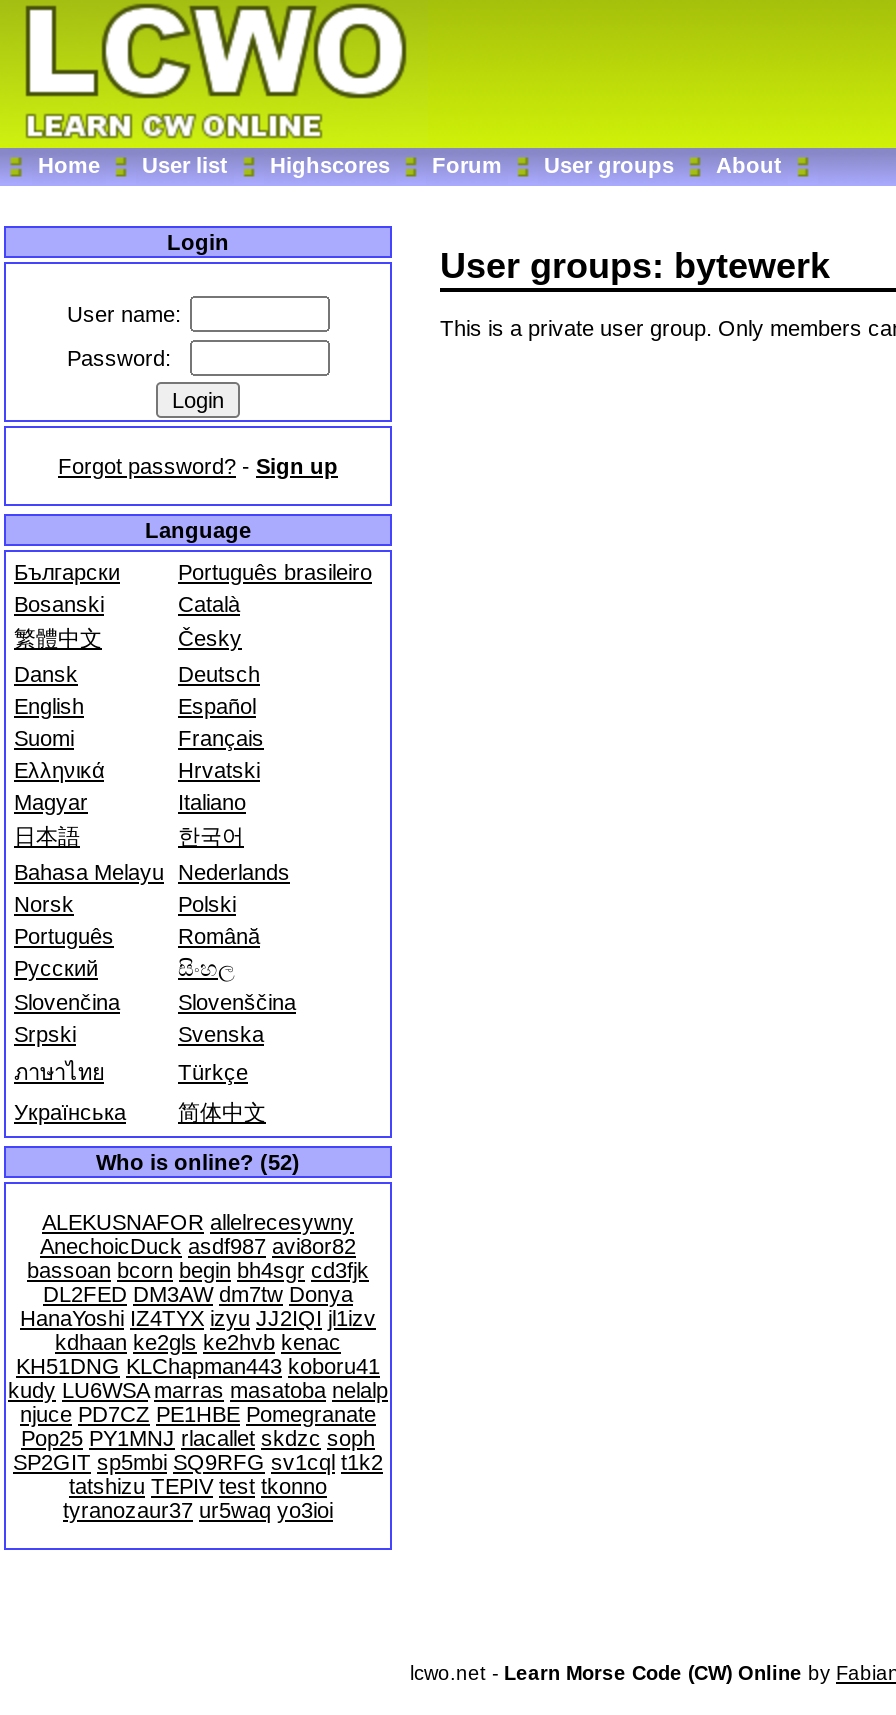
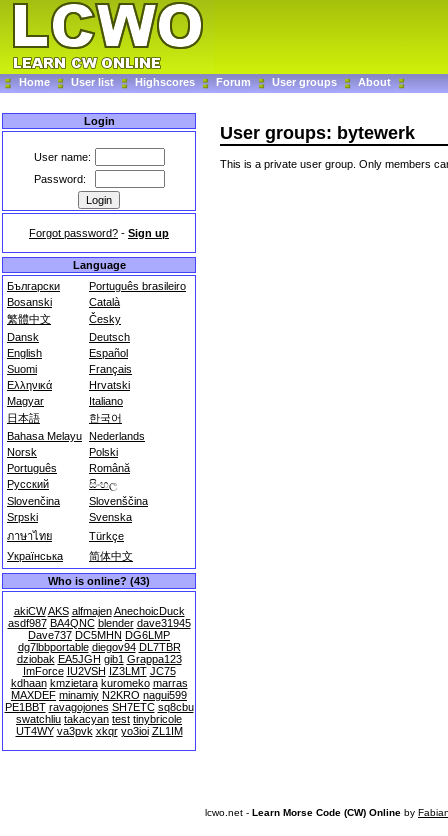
[96,1150,300,1174] Who is online? (52) -> [48,575,150,587] Who is online? (43)
[8,1210,388,1522] ALEKUSNAFOR allelrecesywny | AnechoicDuck asdf987 avi8or82 | bassoan bcorn begin bh4sgr cd3fjk | DL2FED DM3AW dm7tw Donya | HanaYoshi IZ4TYX izyu JJ2IQI jl1izv | kdhaan ke2gls ke2hvb kenac | KH51DNG KLChapman443 koboru41 | kudy LU6WSA marras masatoba nelalp | njuce PD7CZ PE1HBE Pomegranate | Pop25 PY1MNJ rlacallet skdzc soph | SP2GIT sp5mbi SQ9RFG sv1cql t1k2 | tatshizu TEPIV test tkonno | tyranozaur37 ur5waq yo3ioi -> [4,605,193,737] akiCW AKS alfmajen AnechoicDuck | asdf987 BA4QNC blender dave31945 | Dave737 DC5MHN DG6LMP | dg7lbbportable diegov94 DL7TBR | dziobak EA5JGH gib1 Grappa123 | ImForce IU2VSH IZ3LMT JC75 | kdhaan kmzietara kuromeko marras | MAXDEF minamiy N2KRO nagui599 | PE1BBT ravagojones SH7ETC sq8cbu | swatchliu takacyan test tinybricole | UT4WY va3pvk xkqr yo3ioi ZL1IM

